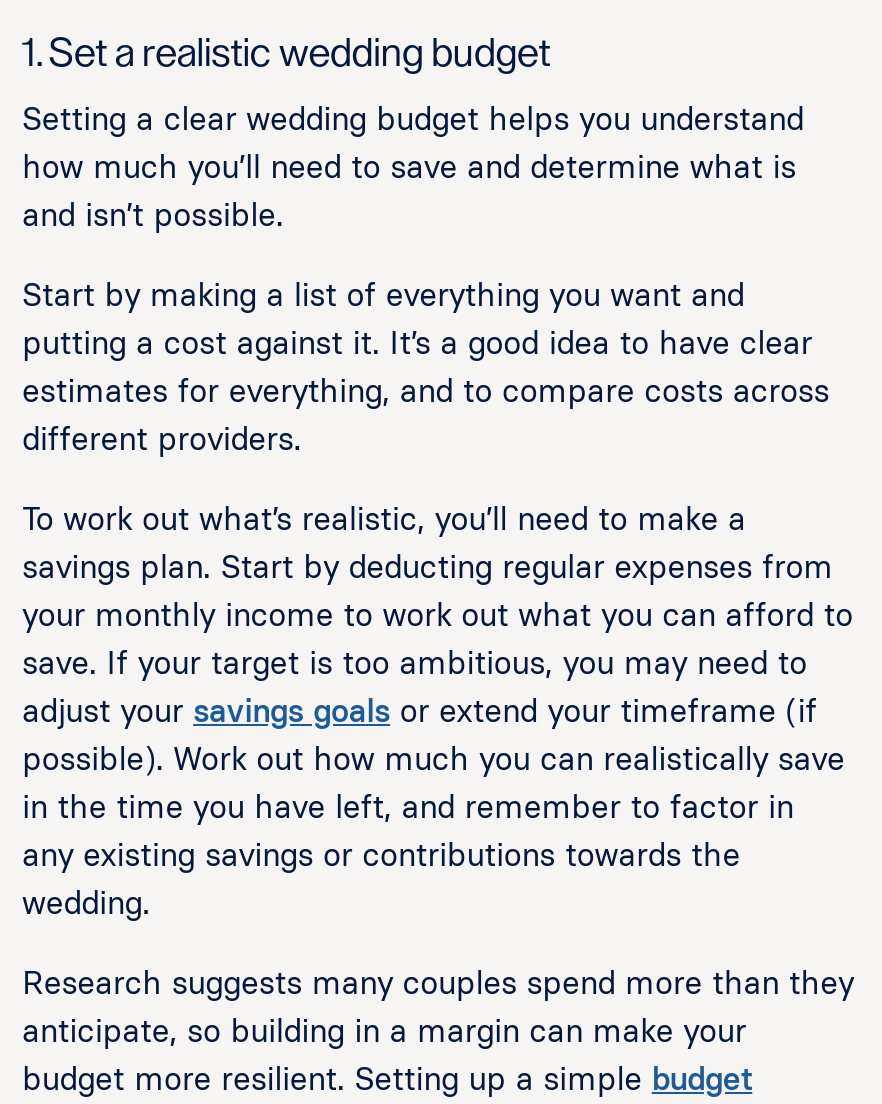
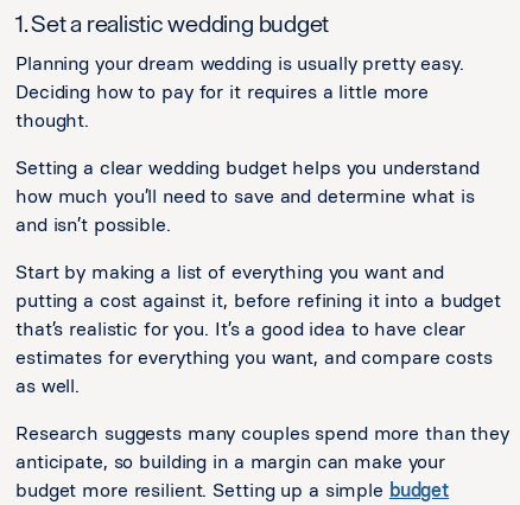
none -> [15,52,464,132] Planning your dream wedding is usually pretty easy. | Deciding how to pay for it requires a little more | thought.
moved [22,100,804,314] -> [15,156,480,283]: Setting a clear wedding budget helps you understand | how much you’ll need to save and determine what is | and isn’t possible. | Start by making a list of everything you want and
[22,324,853,922] putting a cost against it. It’s a good idea to have clear | estimates for everything, and to compare costs across | different providers. | To work out what’s realistic, you’ll need to make a | savings plan. Start by deducting regular expenses from | your monthly income to work out what you can afford to | save. If your target is too ambitious, you may need to | adjust your savings goals or extend your timeframe (if | possible). Work out how much you can realistically save | in the time you have left, and remember to factor in | any existing savings or contributions towards the | wedding. -> [15,289,501,397] putting a cost against it, before refining it into a budget | that’s realistic for you. It’s a good idea to have clear | estimates for everything you want, and compare costs | as well.

